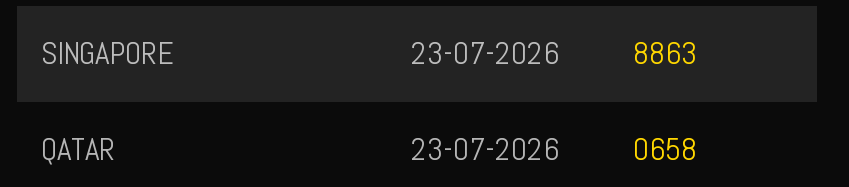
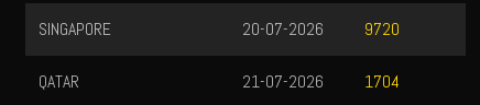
[411,34,559,74] 23-07-2026 -> [242,18,324,40] 20-07-2026
[633,35,697,75] 8863 -> [364,19,400,41] 9720
[411,130,559,170] 23-07-2026 -> [242,71,324,93] 21-07-2026
[633,131,697,171] 0658 -> [364,72,400,93] 1704

